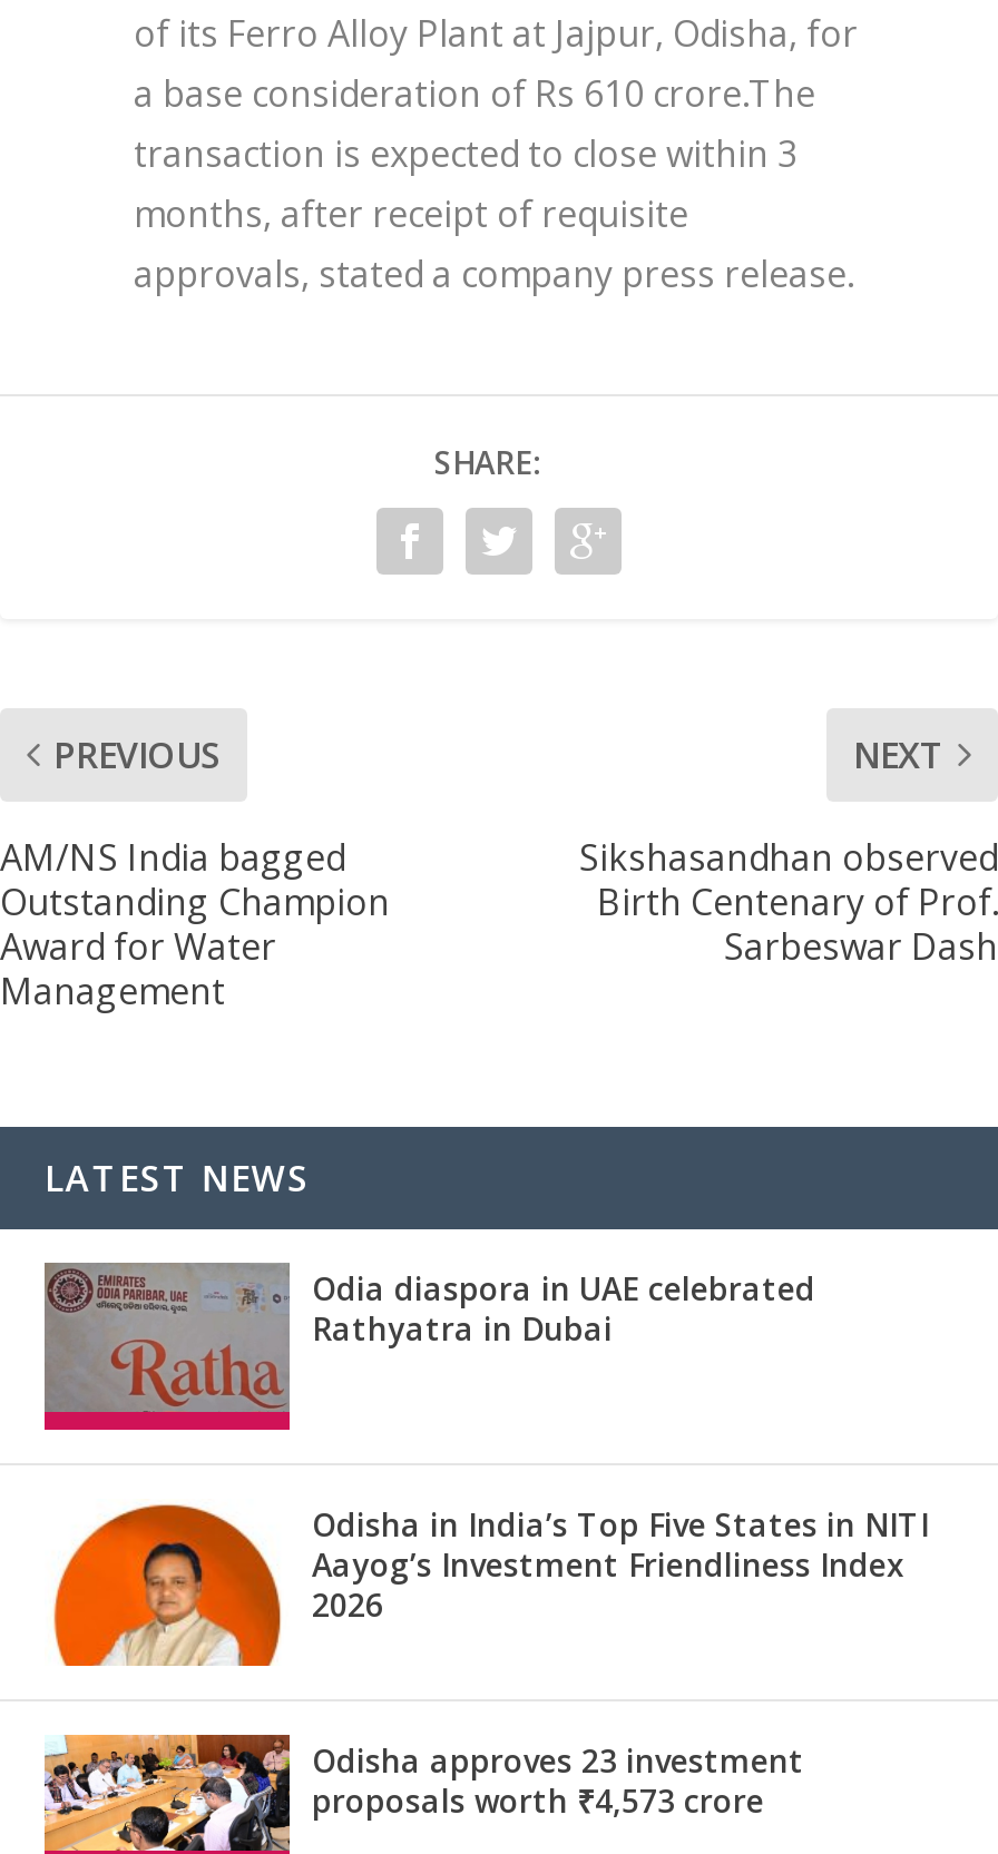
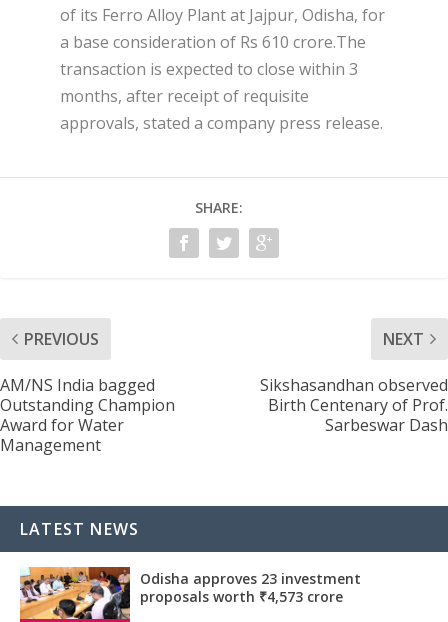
[42,1263,815,1432] [image] | Odia diaspora in UAE celebrated | Rathyatra in Dubai -> none
[45,1501,929,1701] [image] | Odisha in India’s Top Five States in NITI | Aayog’s Investment Friendliness Index | 2026 -> none

